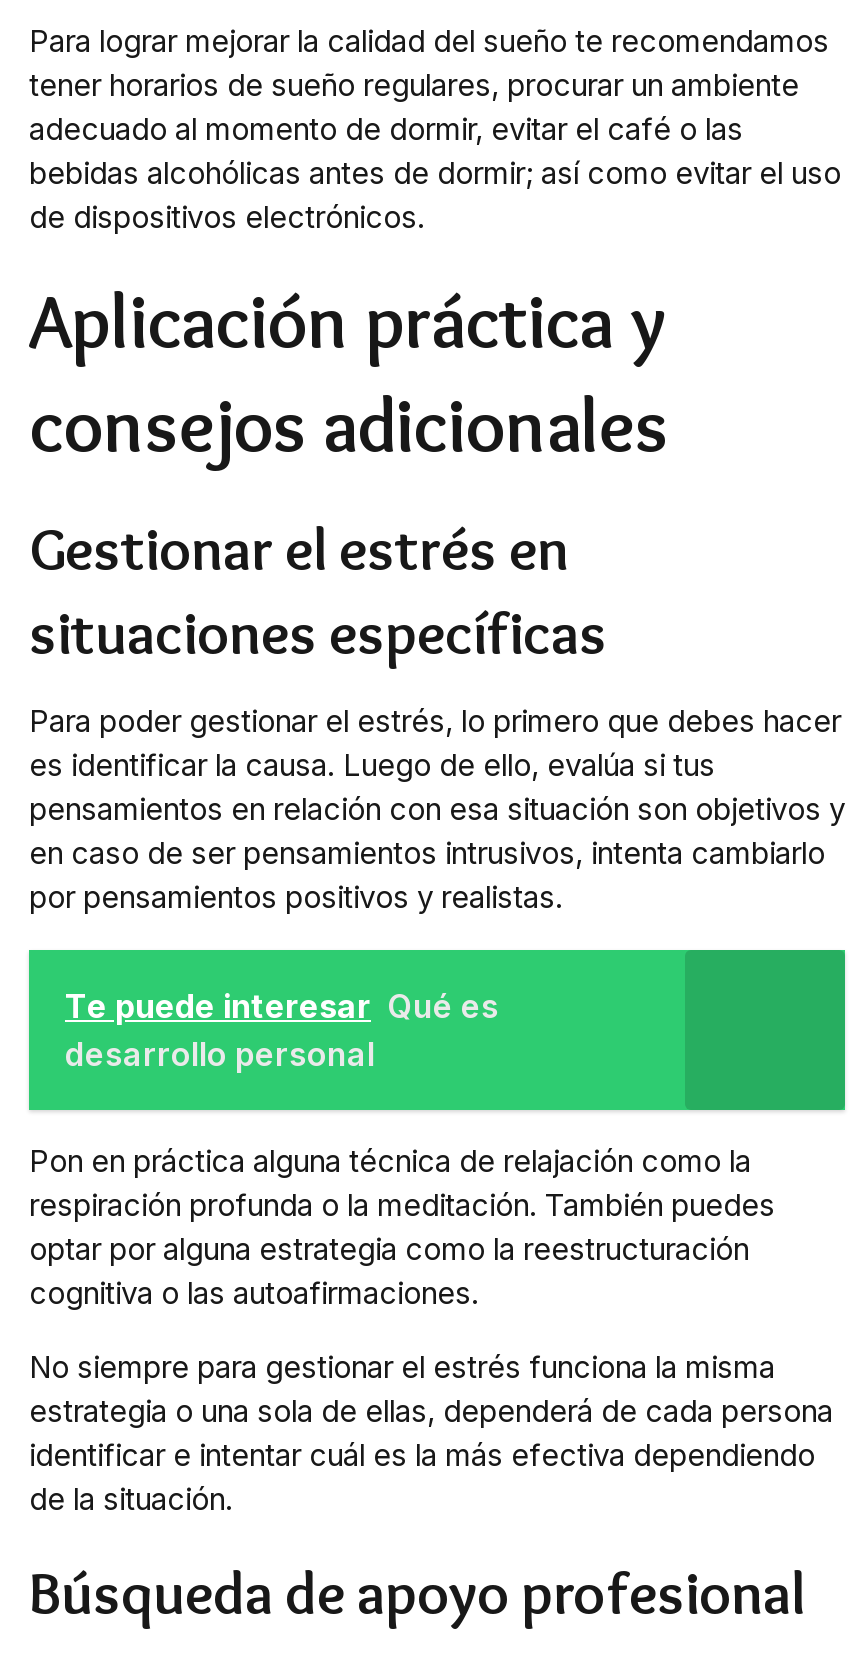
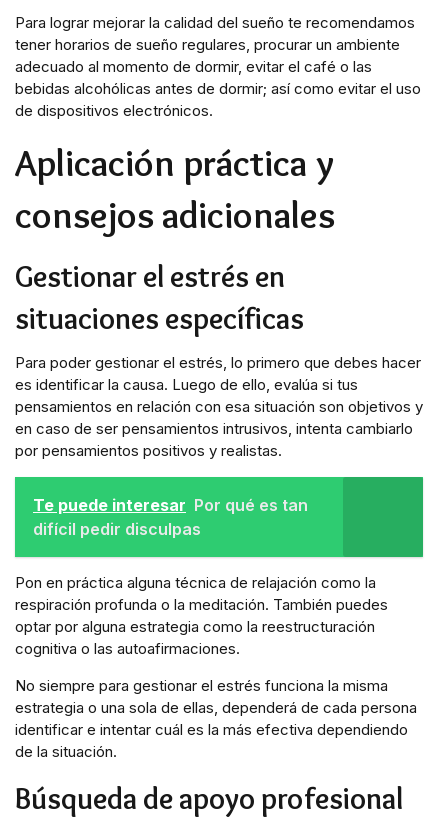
[65,987,499,1075] Te puede interesar Qué es | desarrollo personal -> [33,495,308,539] Te puede interesar Por qué es tan | difícil pedir disculpas

